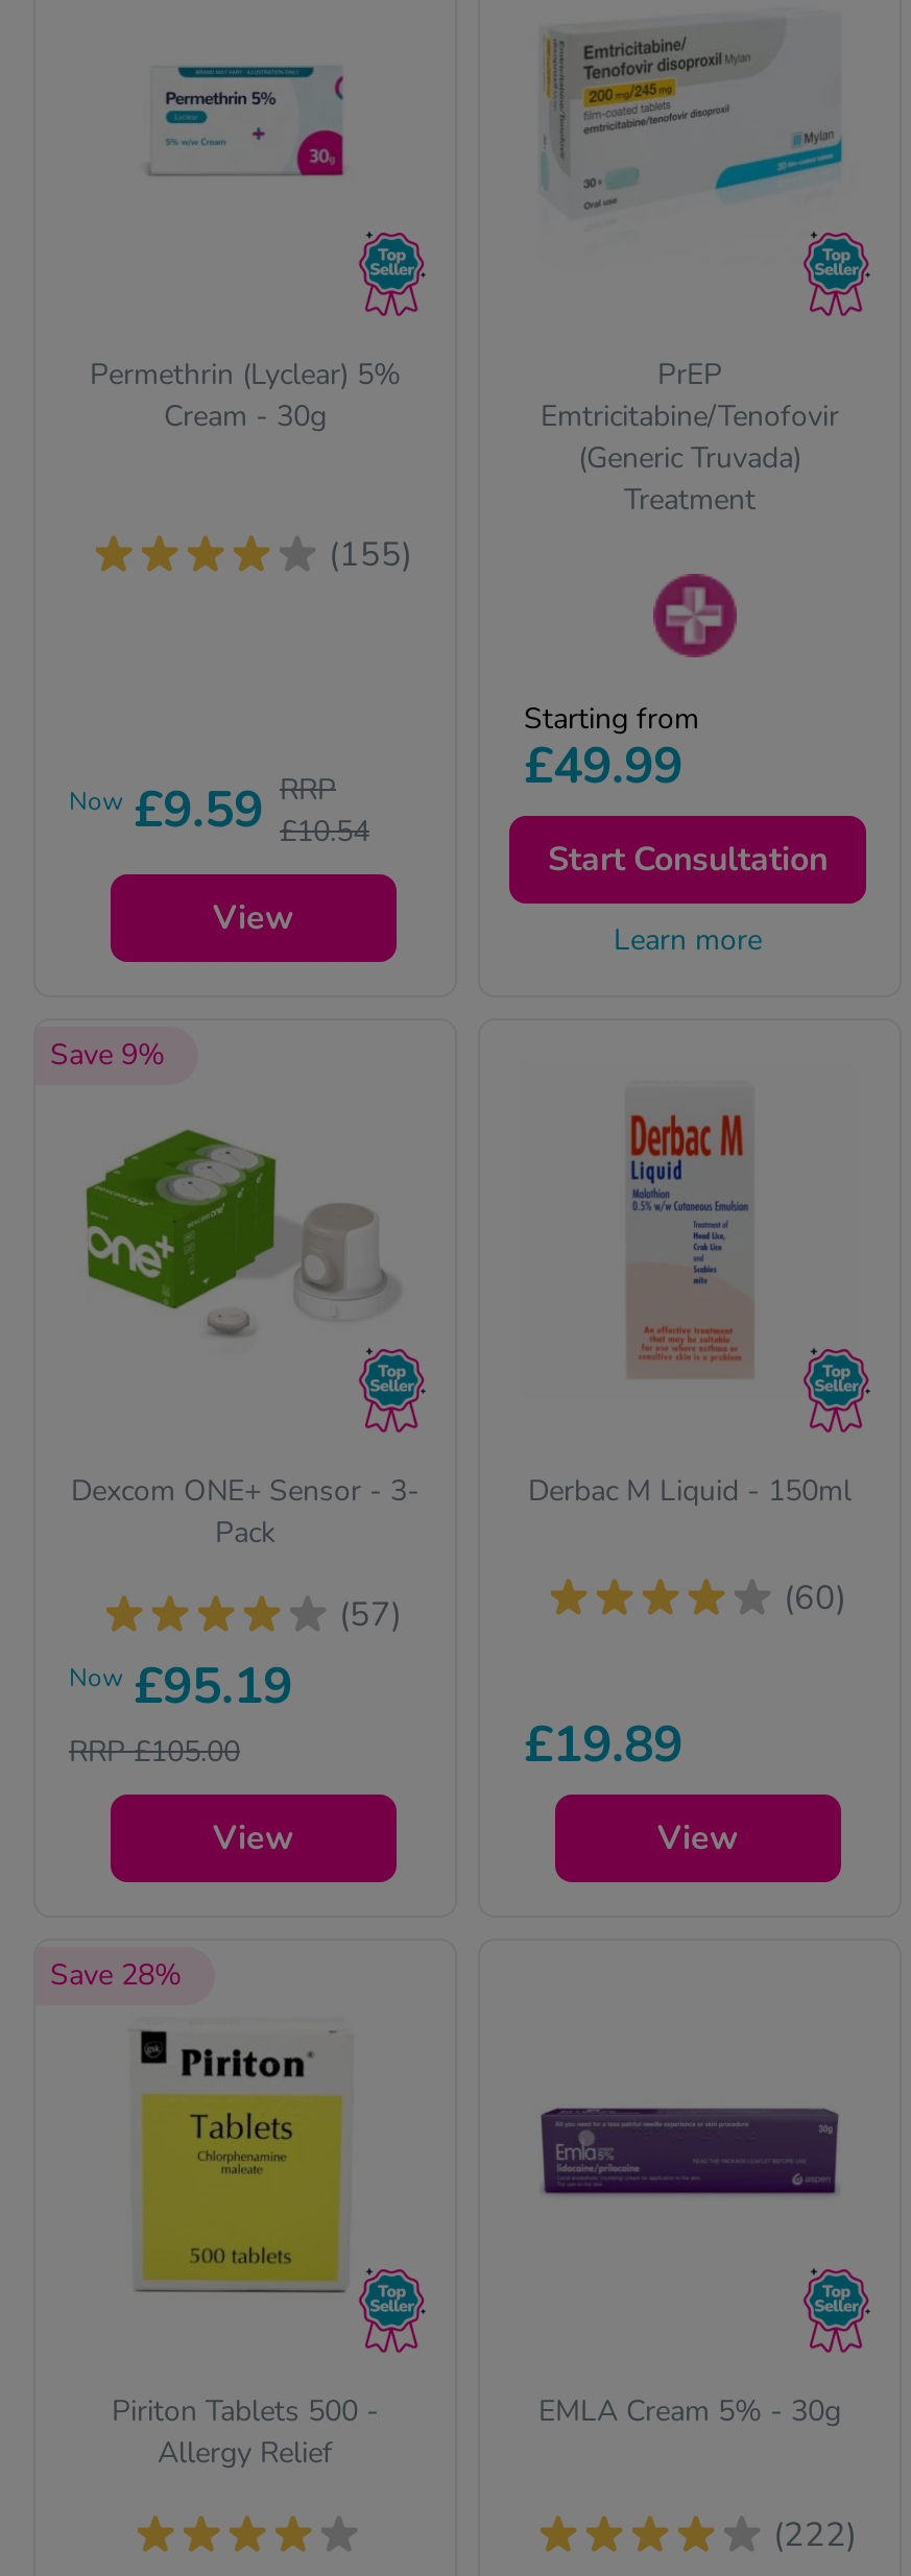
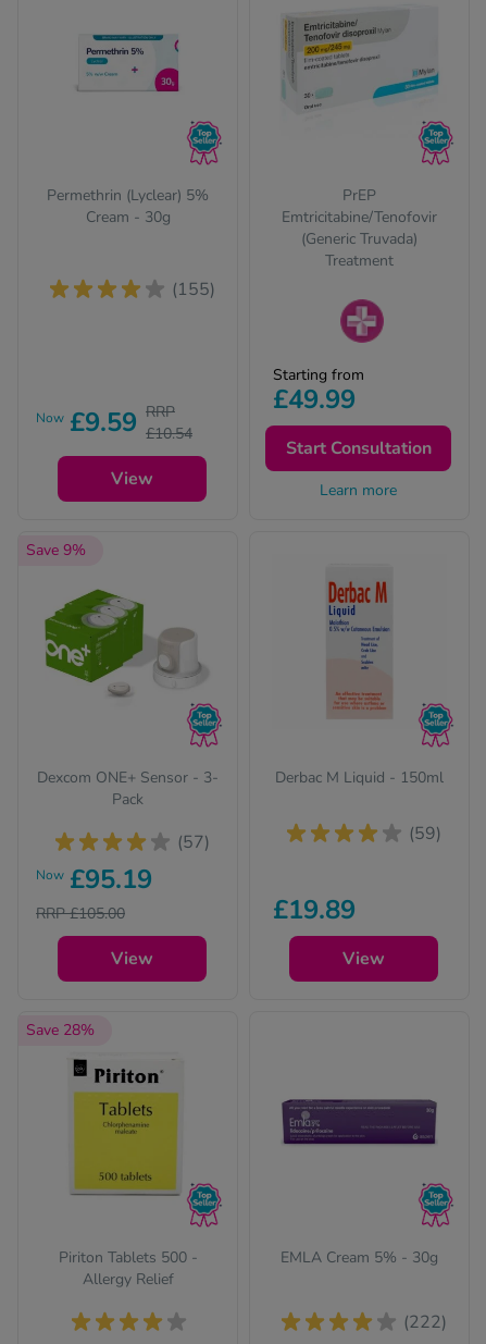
[784,1576,846,1622] (60) -> [408,822,441,846] (59)

